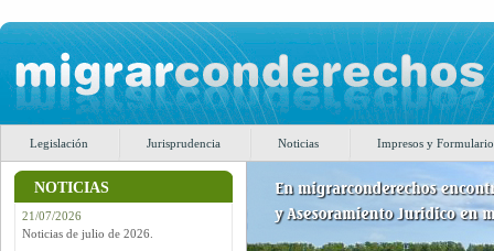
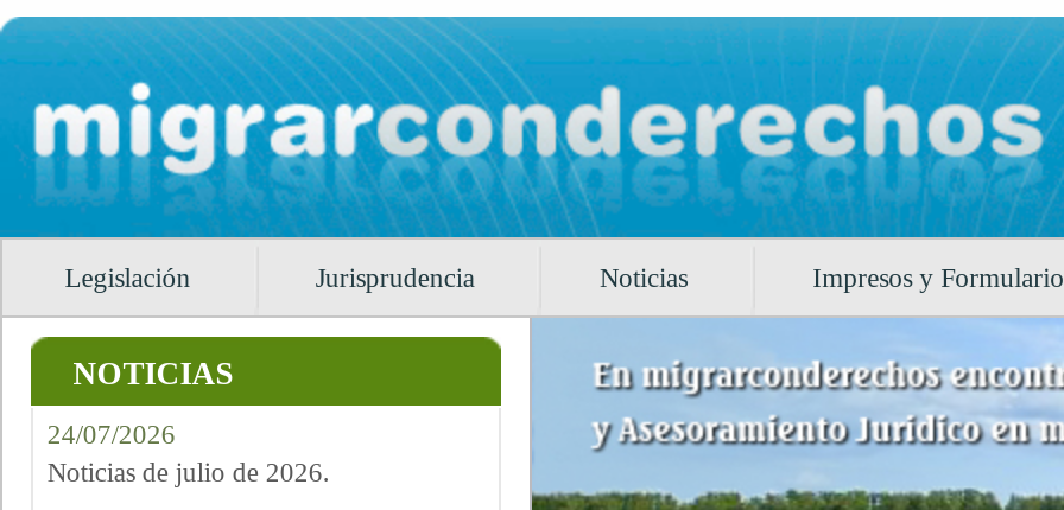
[22,209,81,222] 21/07/2026 -> [47,419,175,447] 24/07/2026

